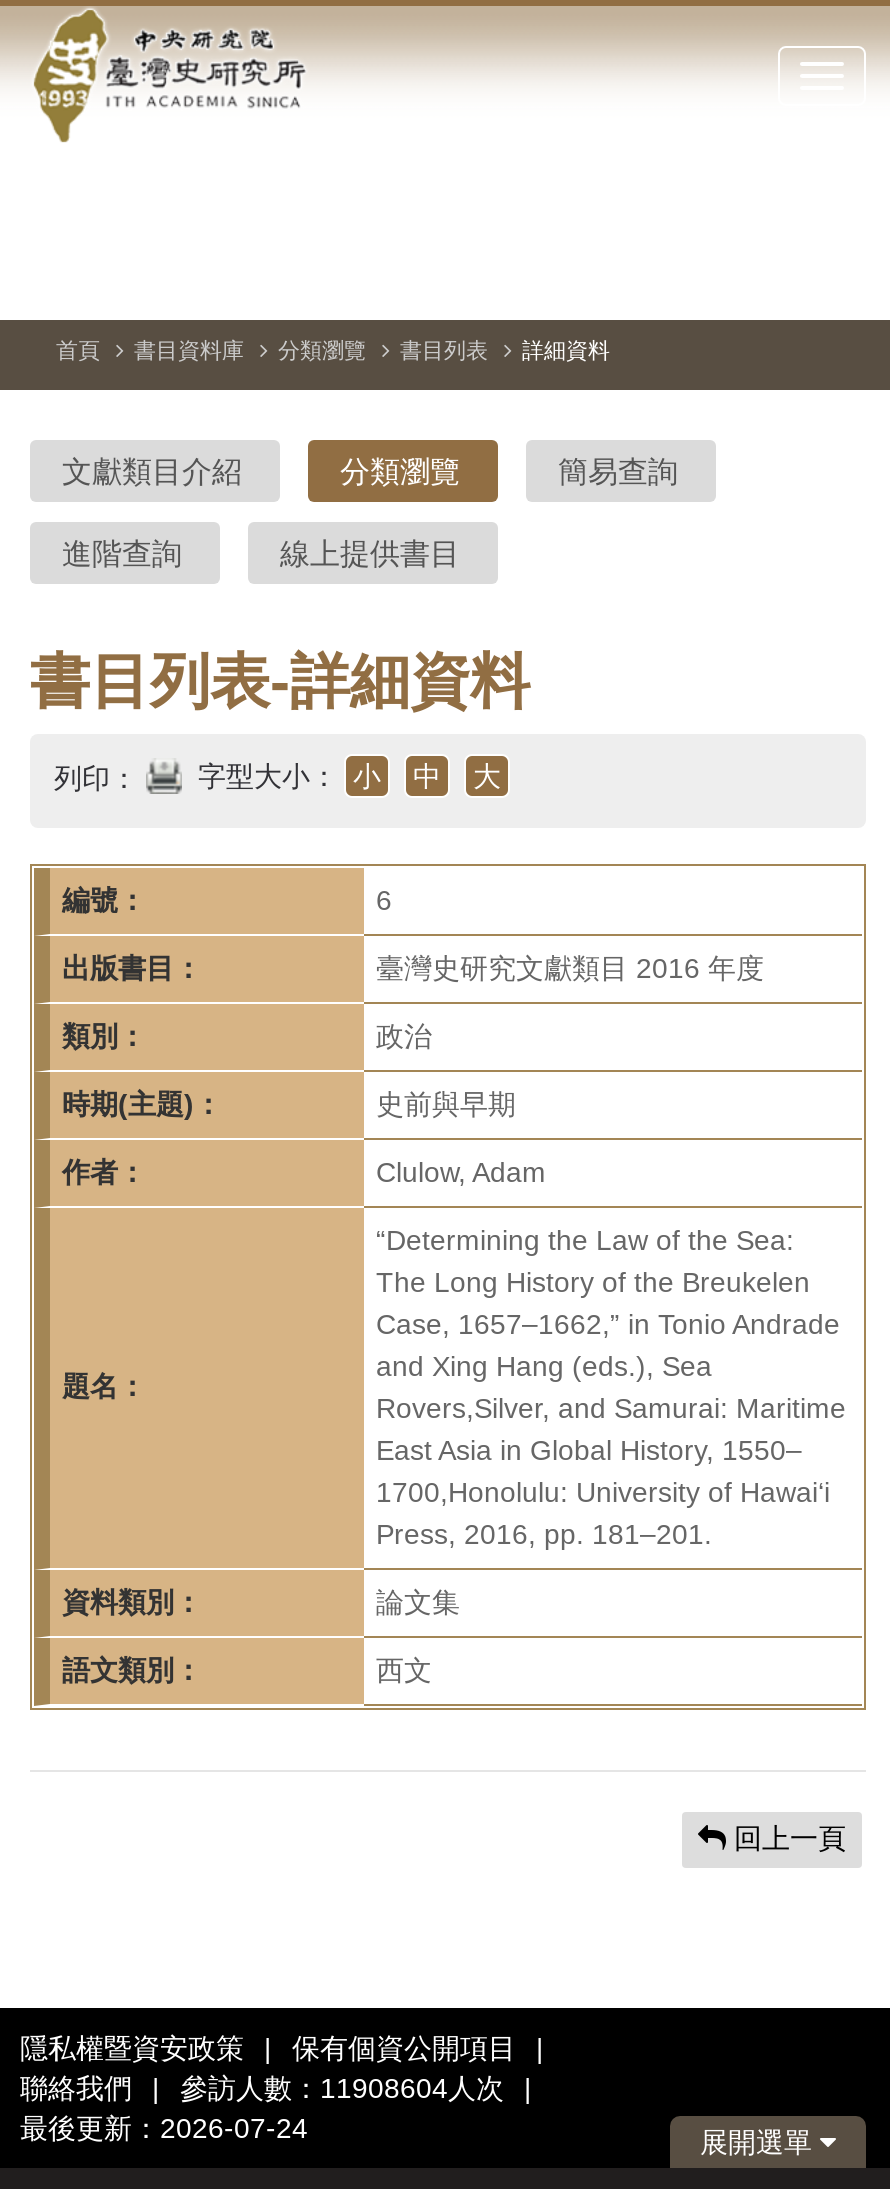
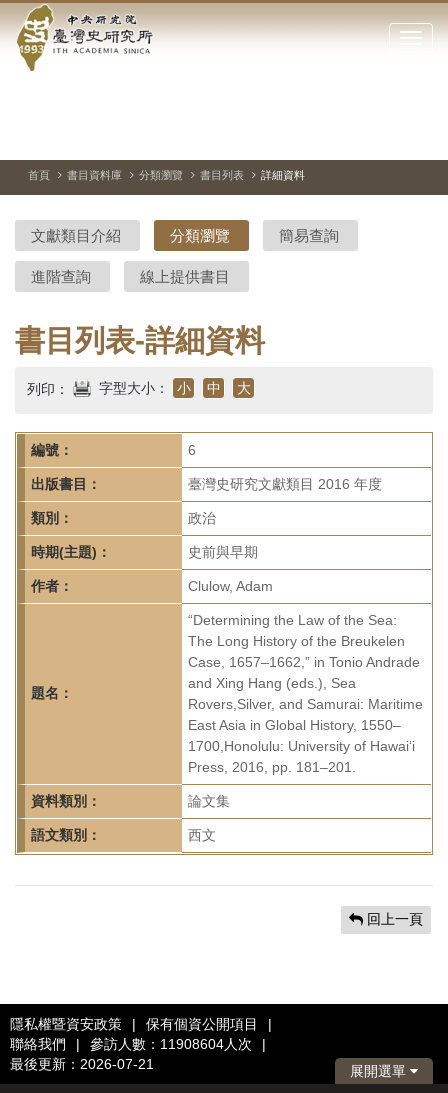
[20,2112,308,2144] 最後更新：2026-07-24 -> [10,1056,154,1072] 最後更新：2026-07-21

